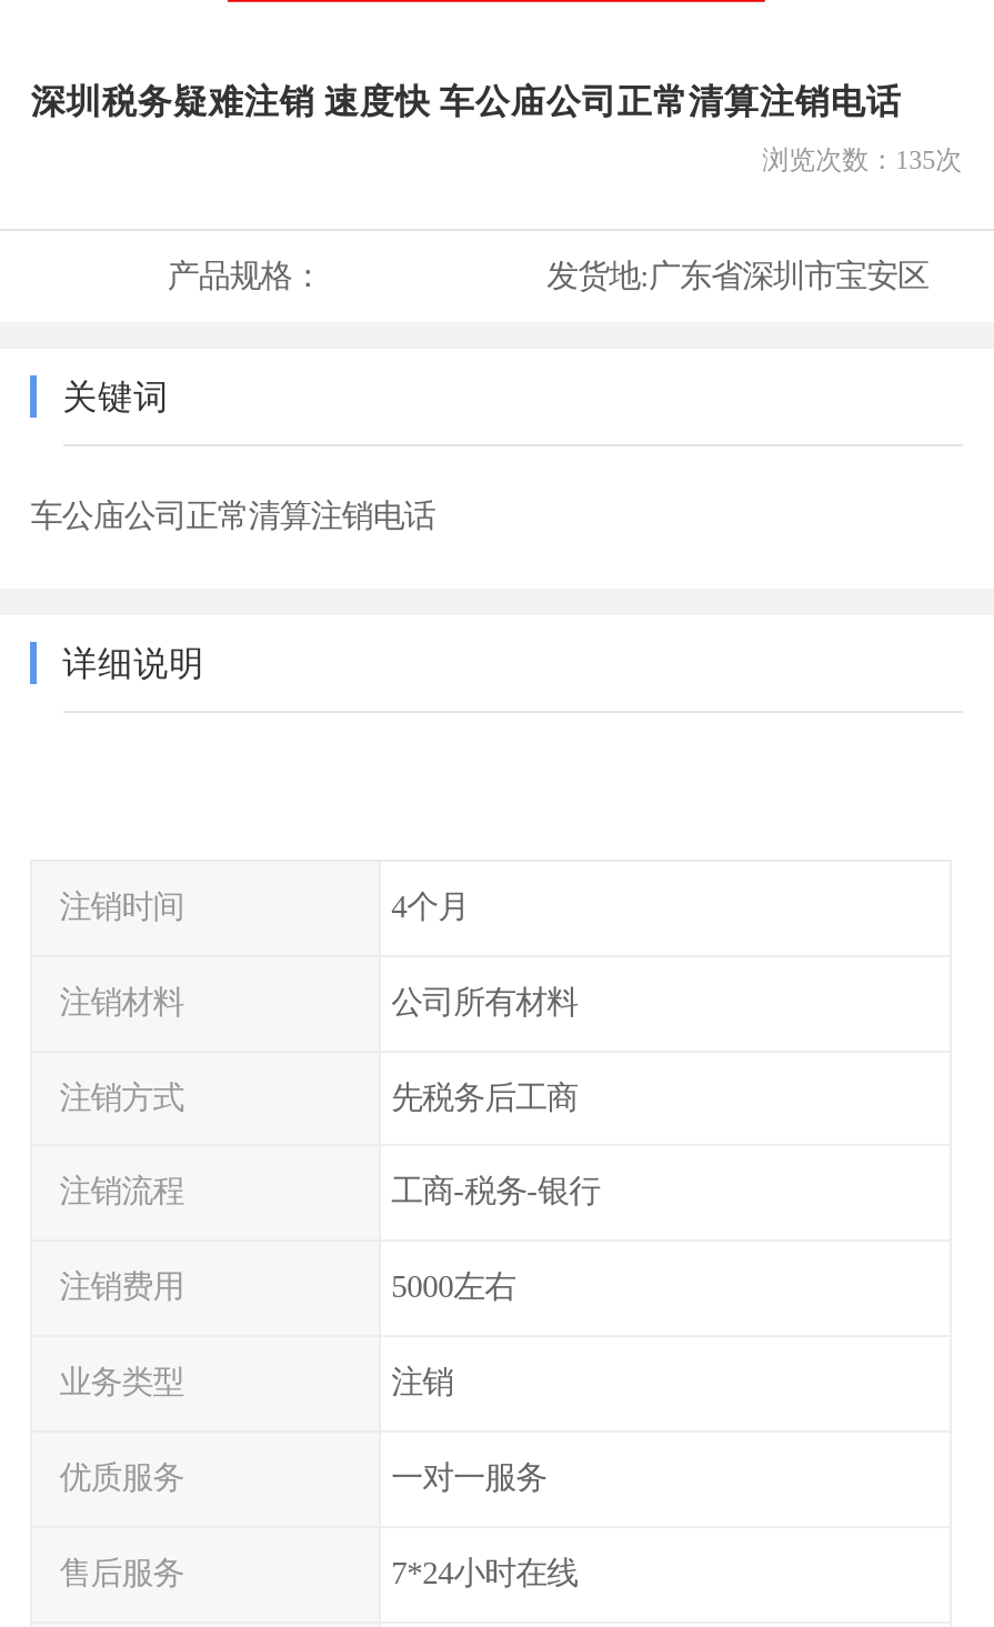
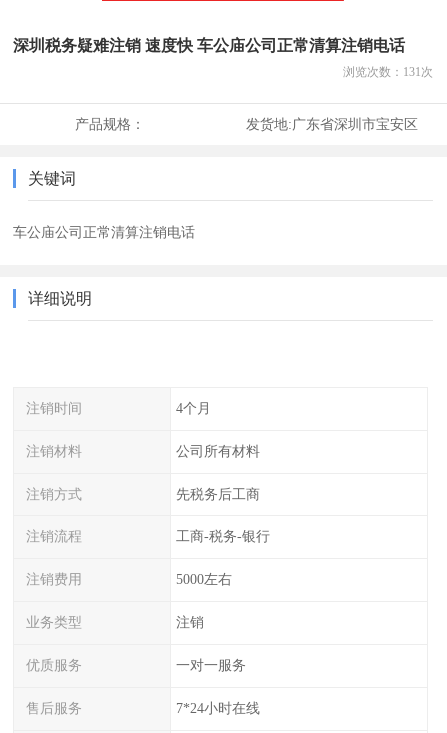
[762,145,962,176] 浏览次数：135次 -> [343,65,433,79] 浏览次数：131次

